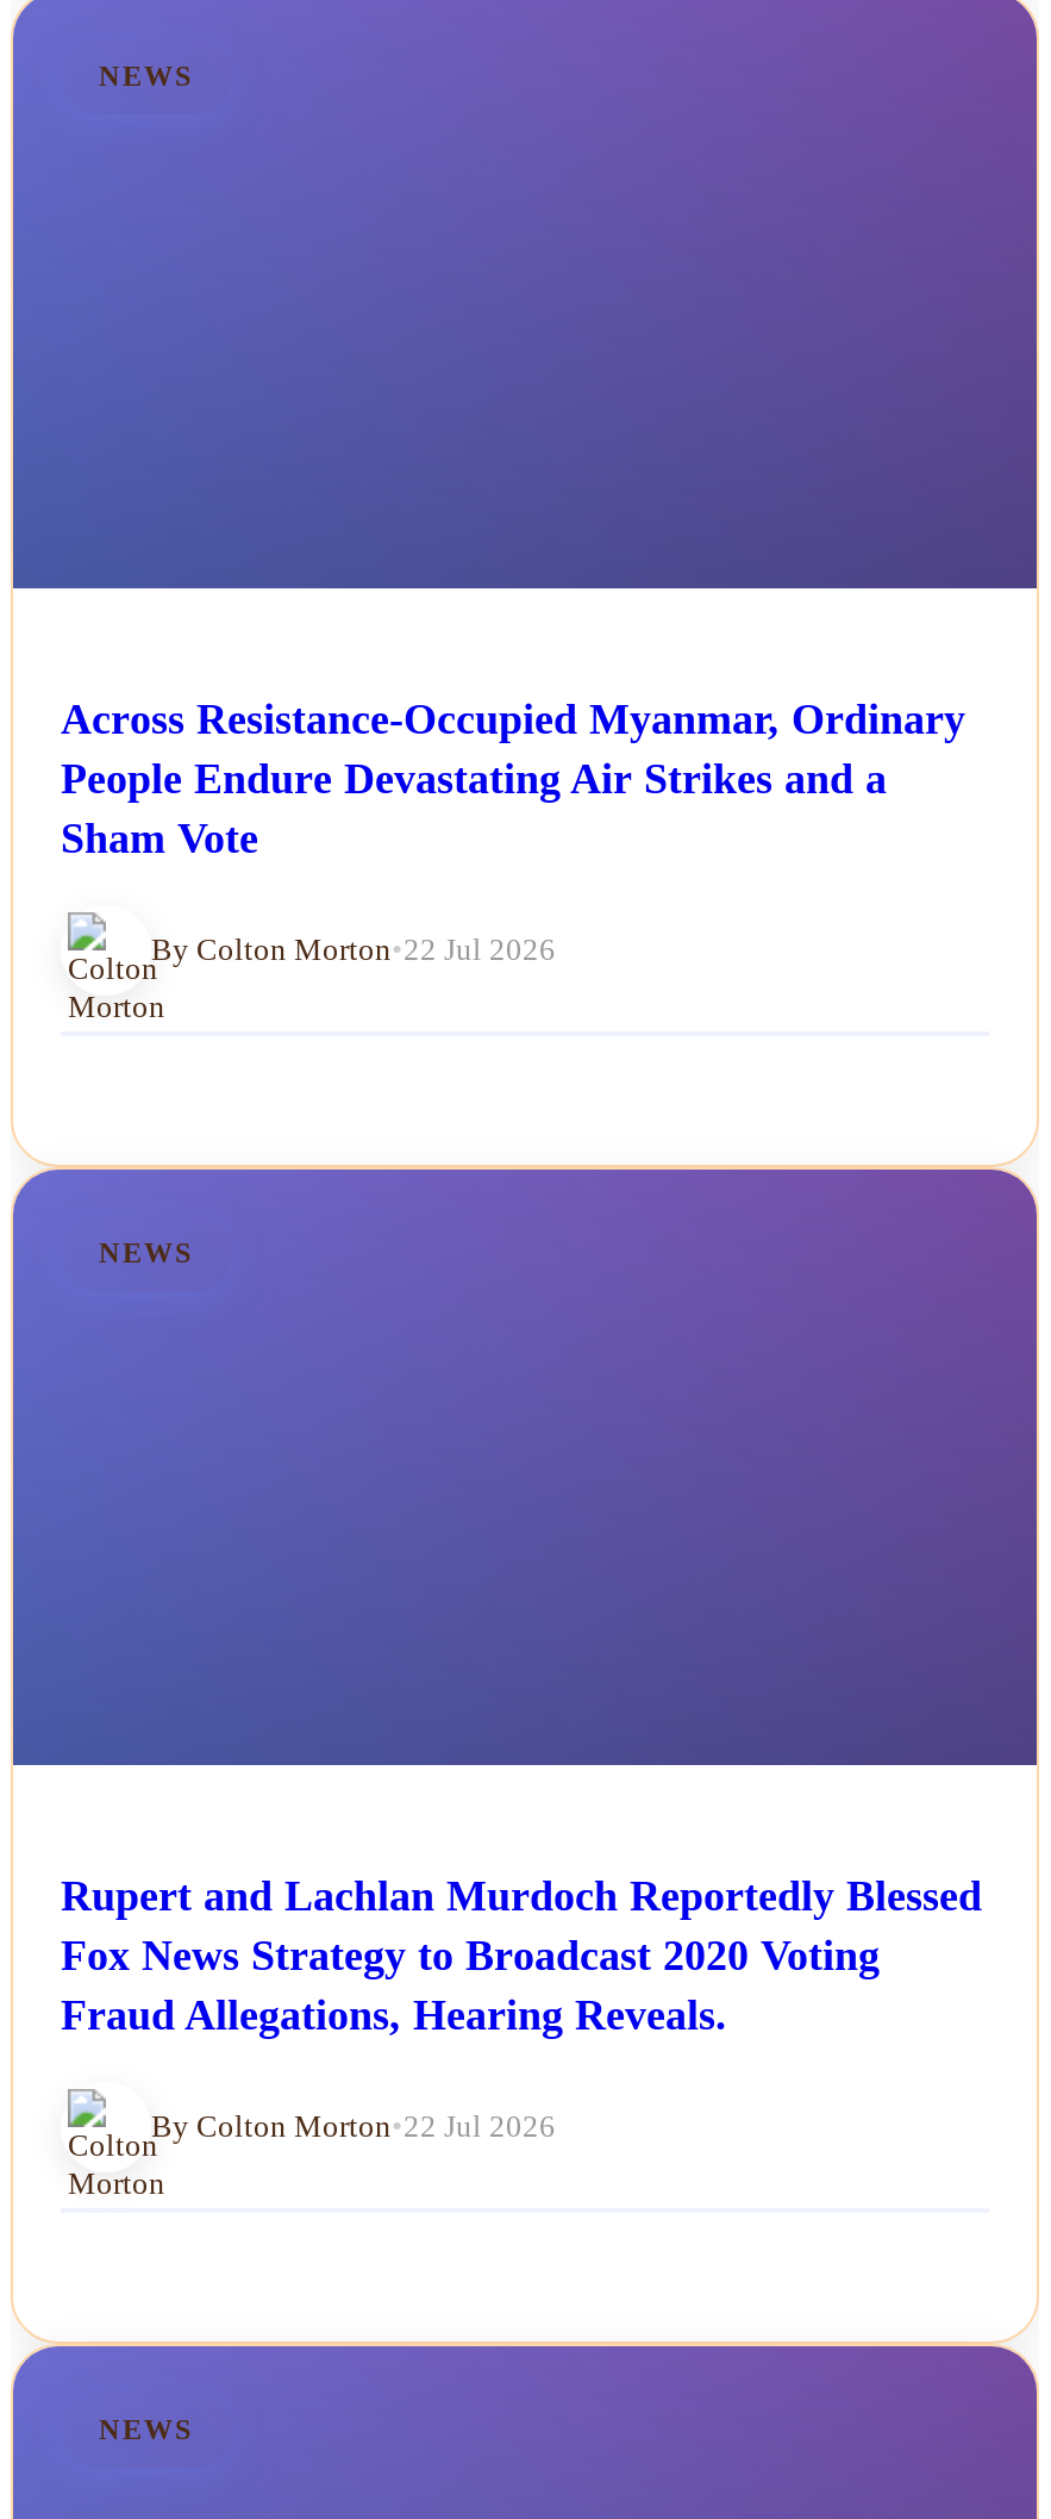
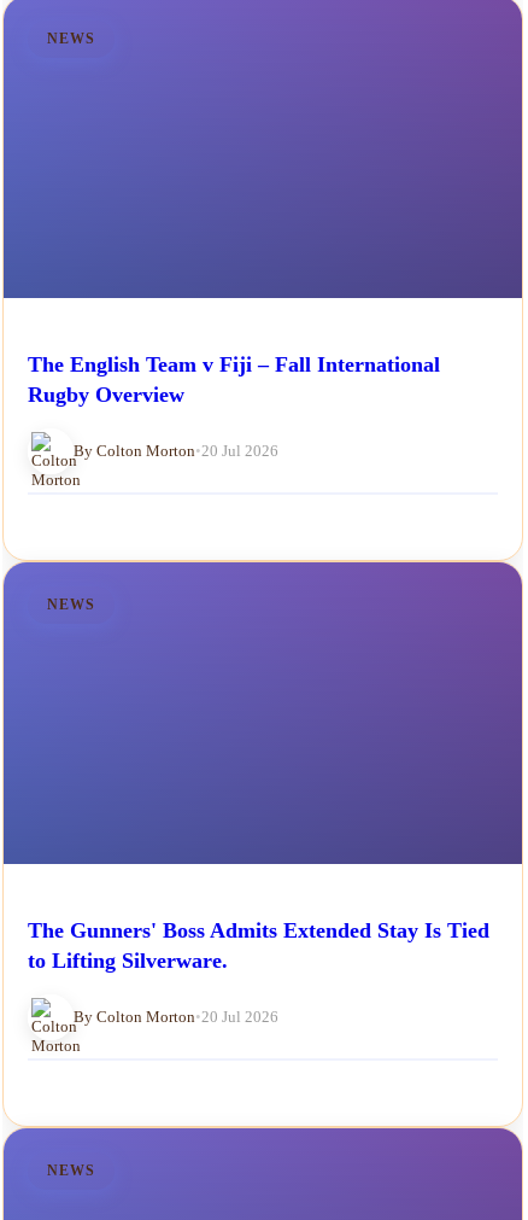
[61,695,965,862] Across Resistance-Occupied Myanmar, Ordinary | People Endure Devastating Air Strikes and a | Sham Vote -> [28,352,440,406] The English Team v Fiji – Fall International | Rugby Overview
[151,931,556,967] By Colton Morton • 22 Jul 2026 -> [74,441,278,460] By Colton Morton • 20 Jul 2026
[61,1872,982,2039] Rupert and Lachlan Murdoch Reportedly Blessed | Fox News Strategy to Broadcast 2020 Voting | Fraud Allegations, Hearing Reveals. -> [28,918,489,972] The Gunners' Boss Admits Extended Stay Is Tied | to Lifting Silverware.
[151,2108,556,2143] By Colton Morton • 22 Jul 2026 -> [74,1007,278,1025] By Colton Morton • 20 Jul 2026

